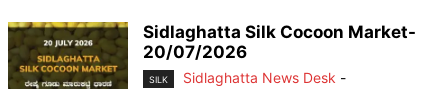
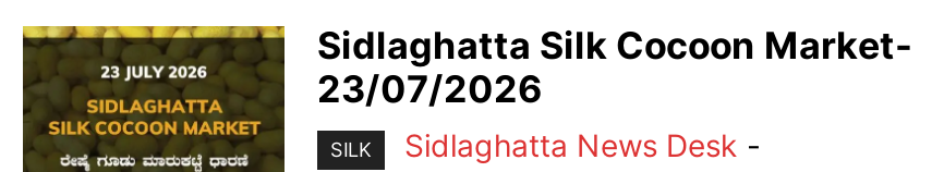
[143,42,247,62] 20/07/2026 -> [317,69,542,113] 23/07/2026

